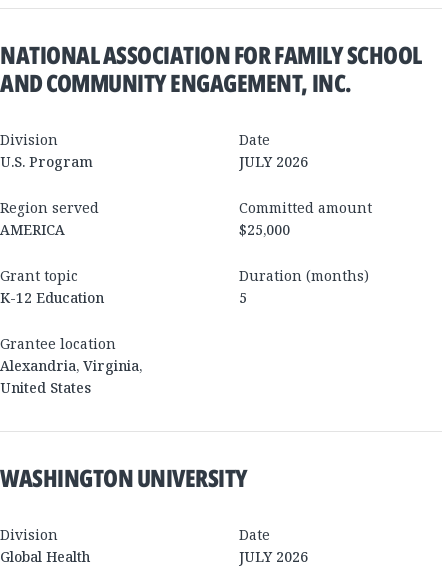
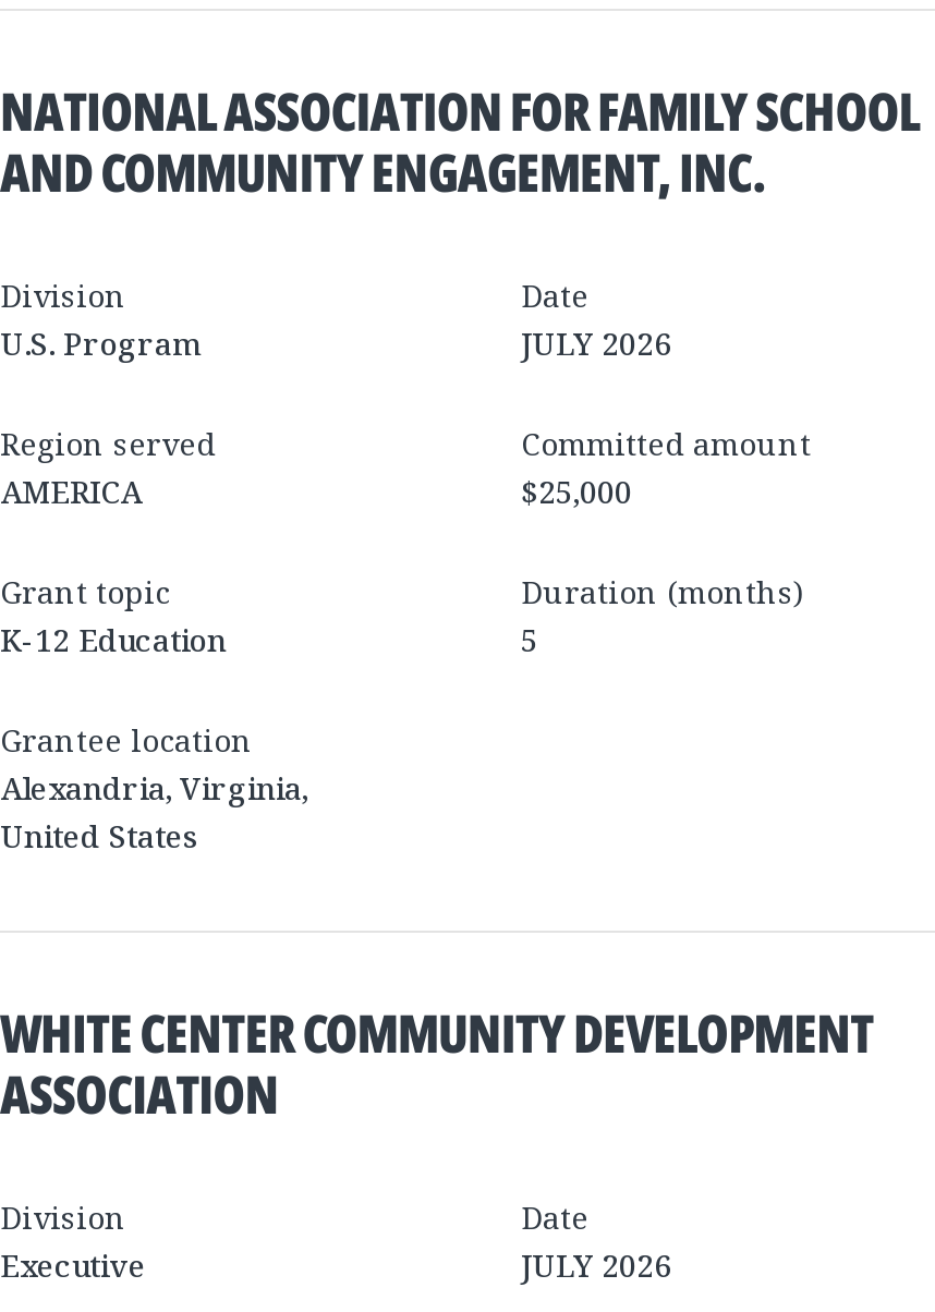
[0,461,248,494] WASHINGTON UNIVERSITY -> [0,995,873,1128] WHITE CENTER COMMUNITY DEVELOPMENT | ASSOCIATION
[0,547,90,566] Global Health -> [0,1244,146,1285] Executive

